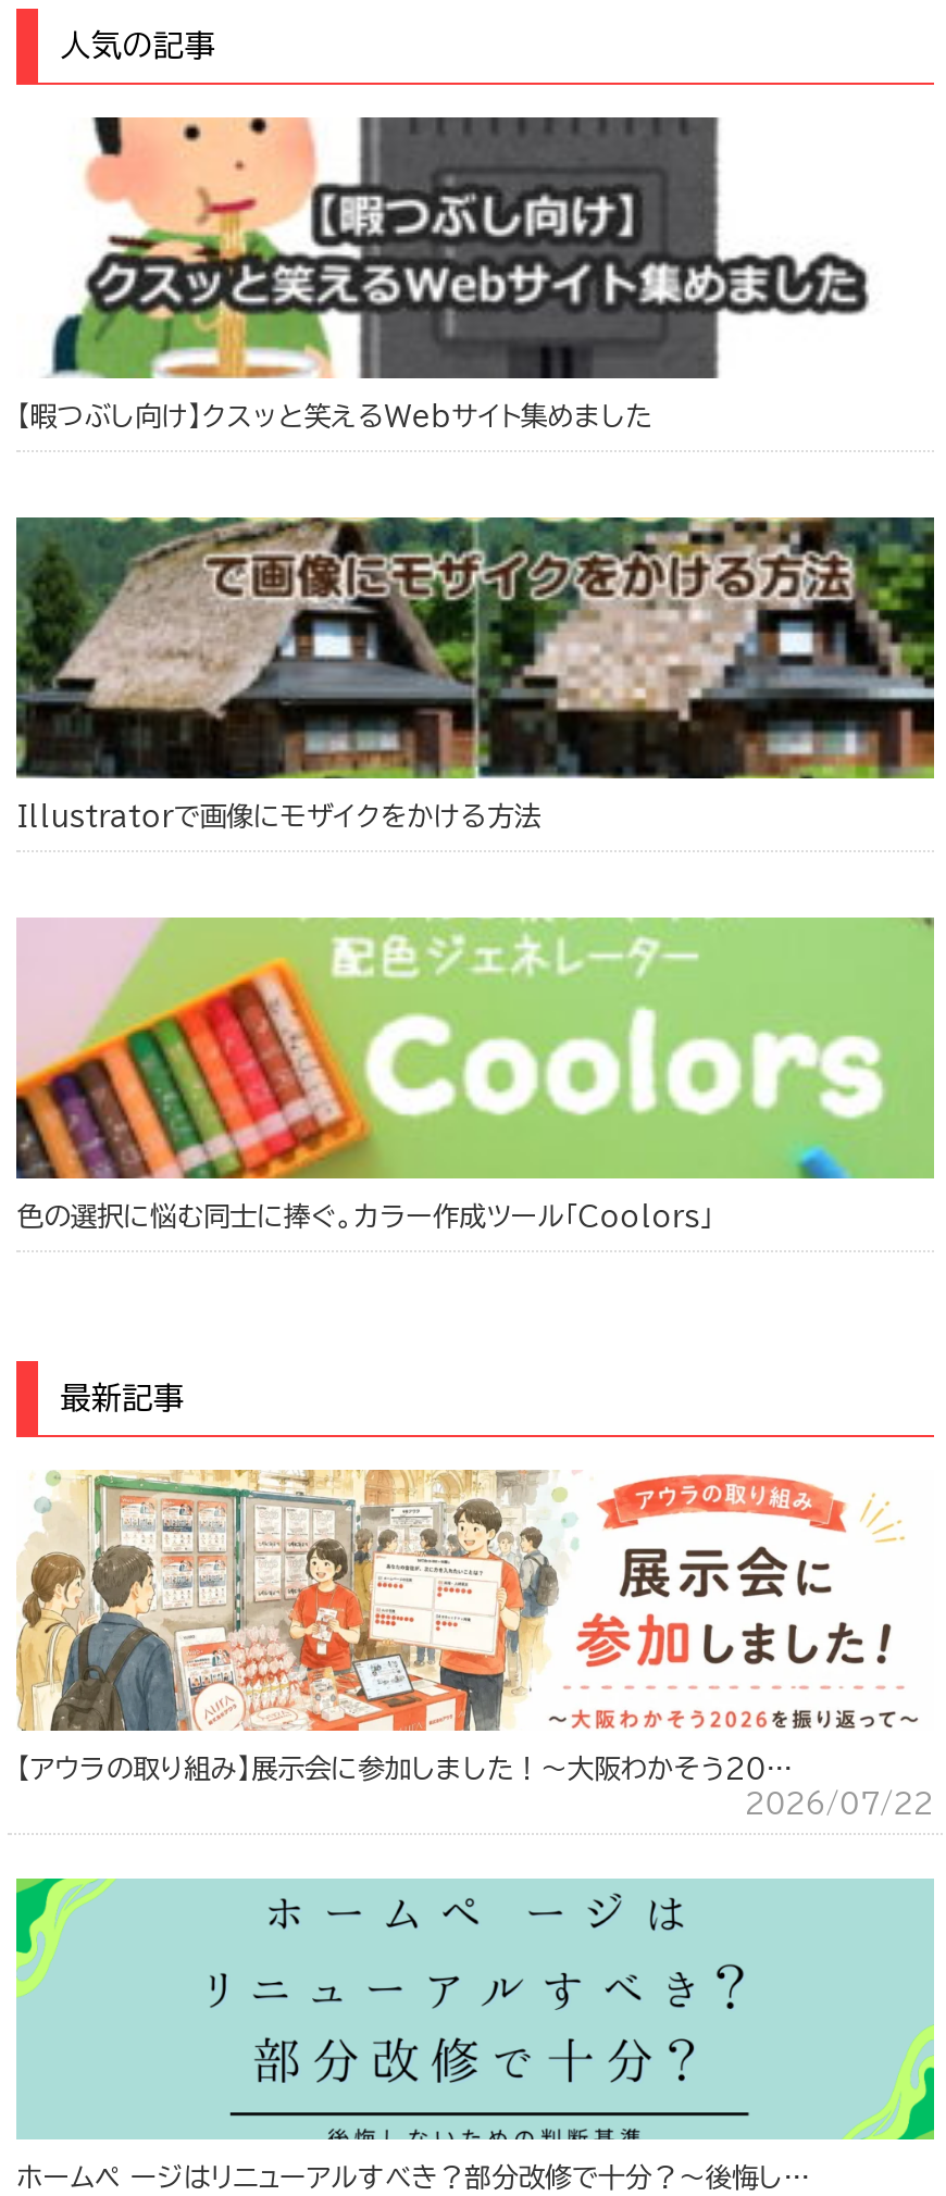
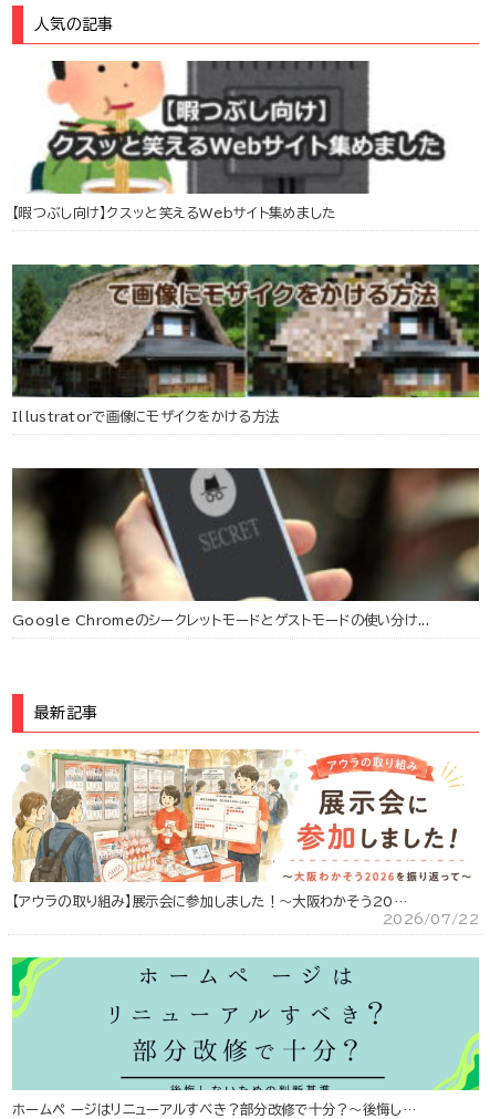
[14,915,936,1229] [image] | 色の選択に悩む同士に捧ぐ。カラー作成ツール「Coolors」 -> [11,467,480,627] [image] | Google Chromeのシークレットモードとゲストモードの使い分け...

